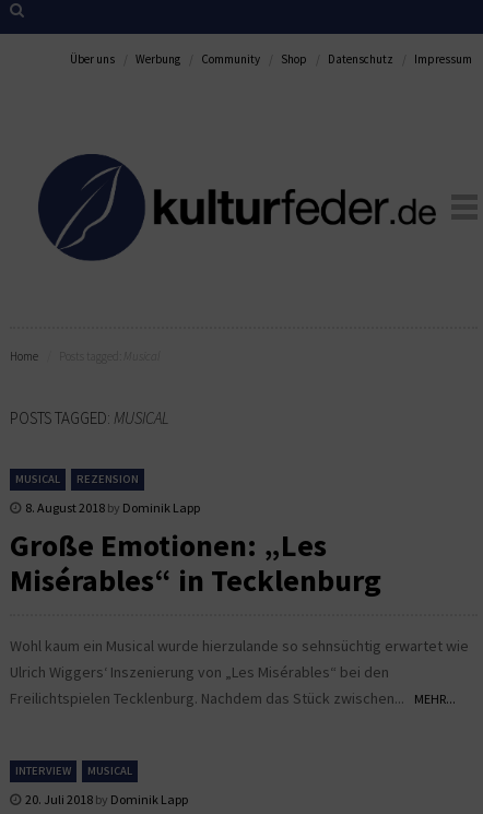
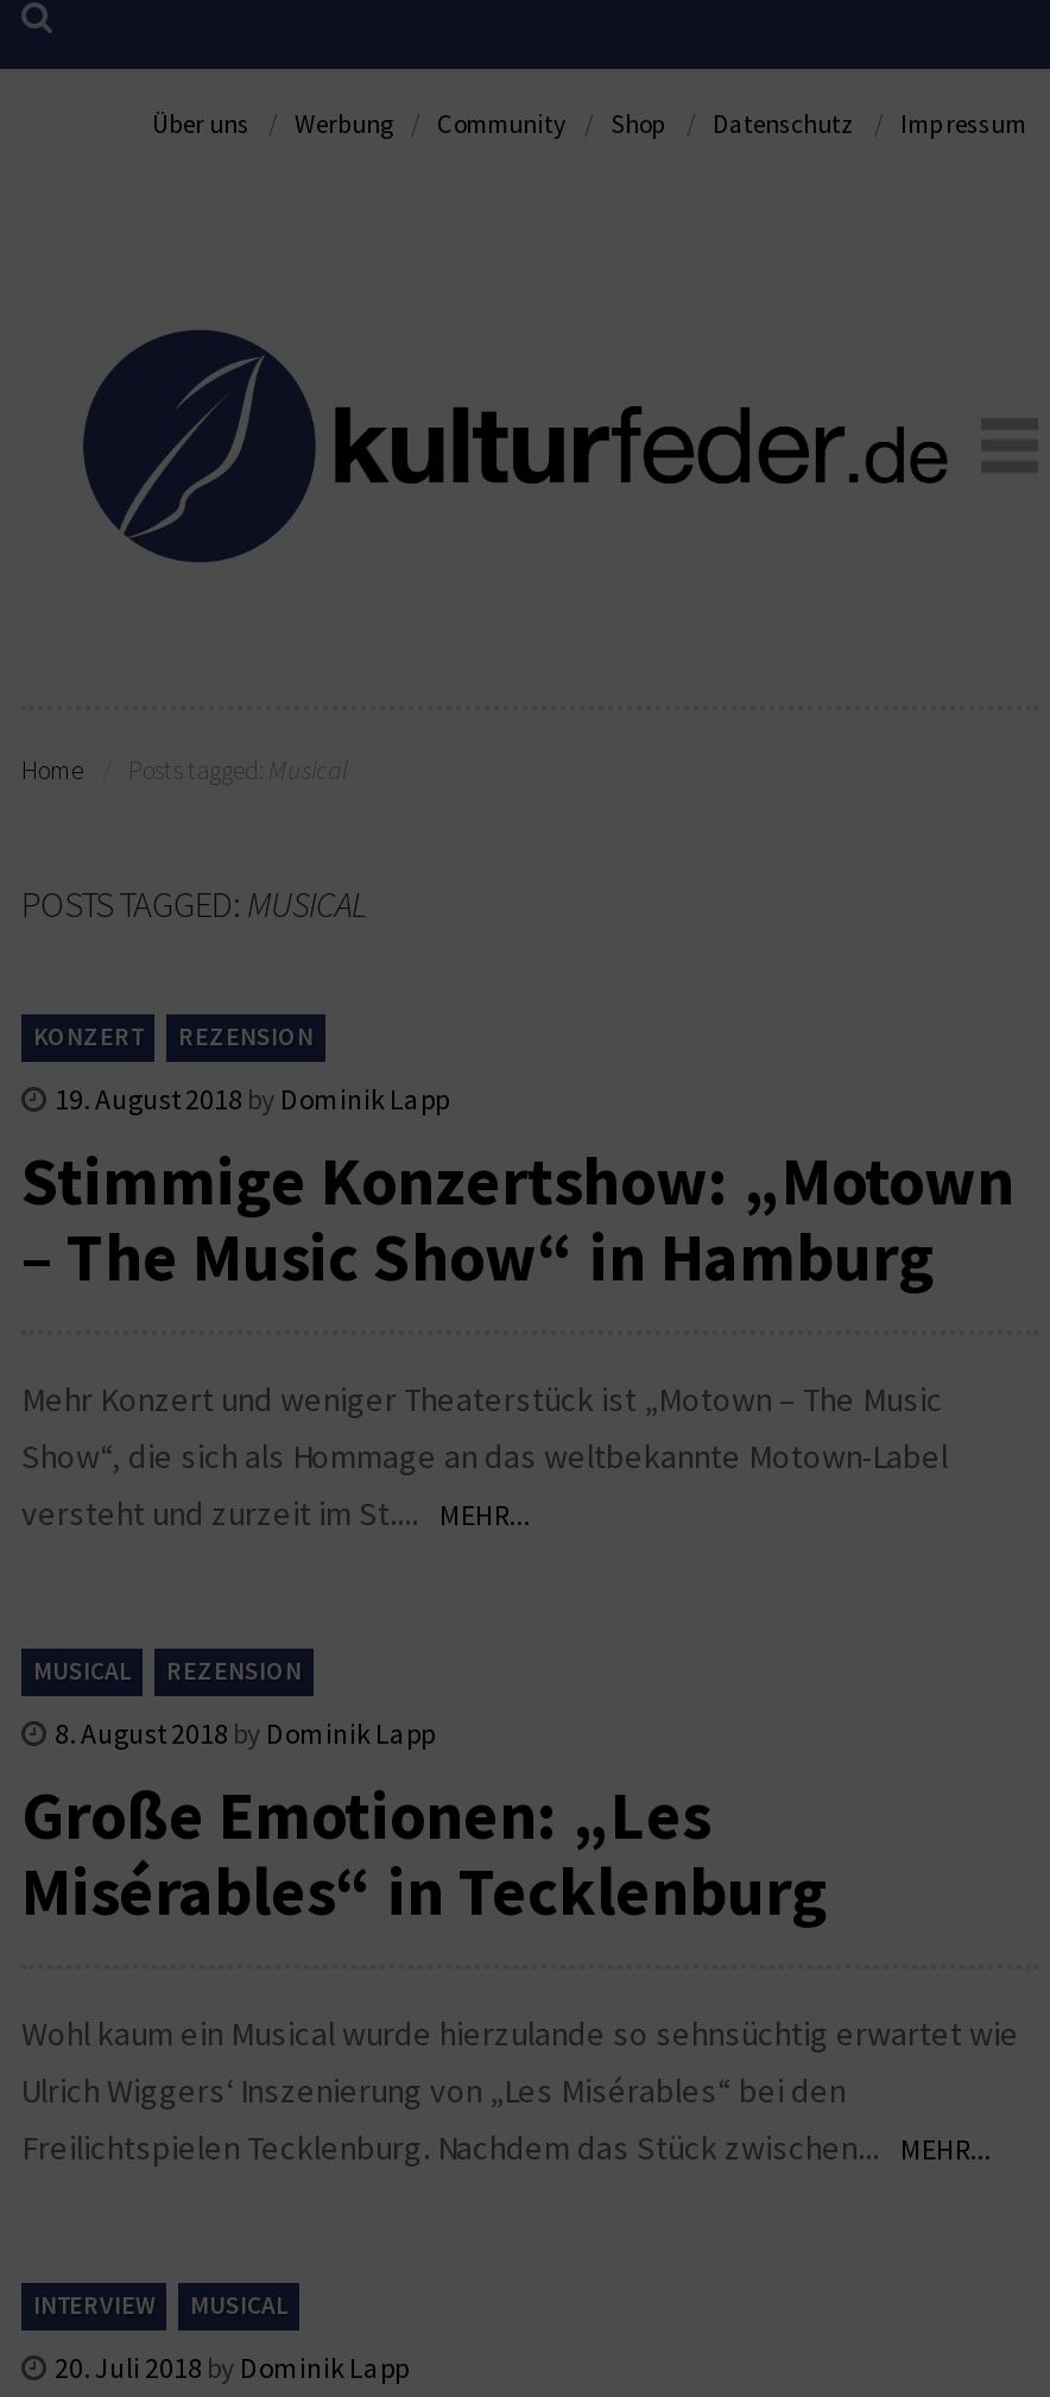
none -> [21,1021,1014,1534] KONZERT | REZENSION | 19. August 2018 by Dominik Lapp | Stimmige Konzertshow: „Motown | – The Music Show“ in Hamburg | Mehr Konzert und weniger Theaterstück ist „Motown – The Music | Show“, die sich als Hommage an das weltbekannte Motown-Label | versteht und zurzeit im St.... MEHR...

